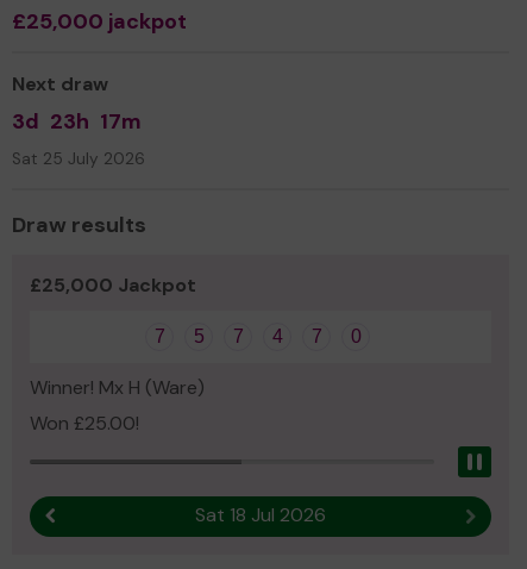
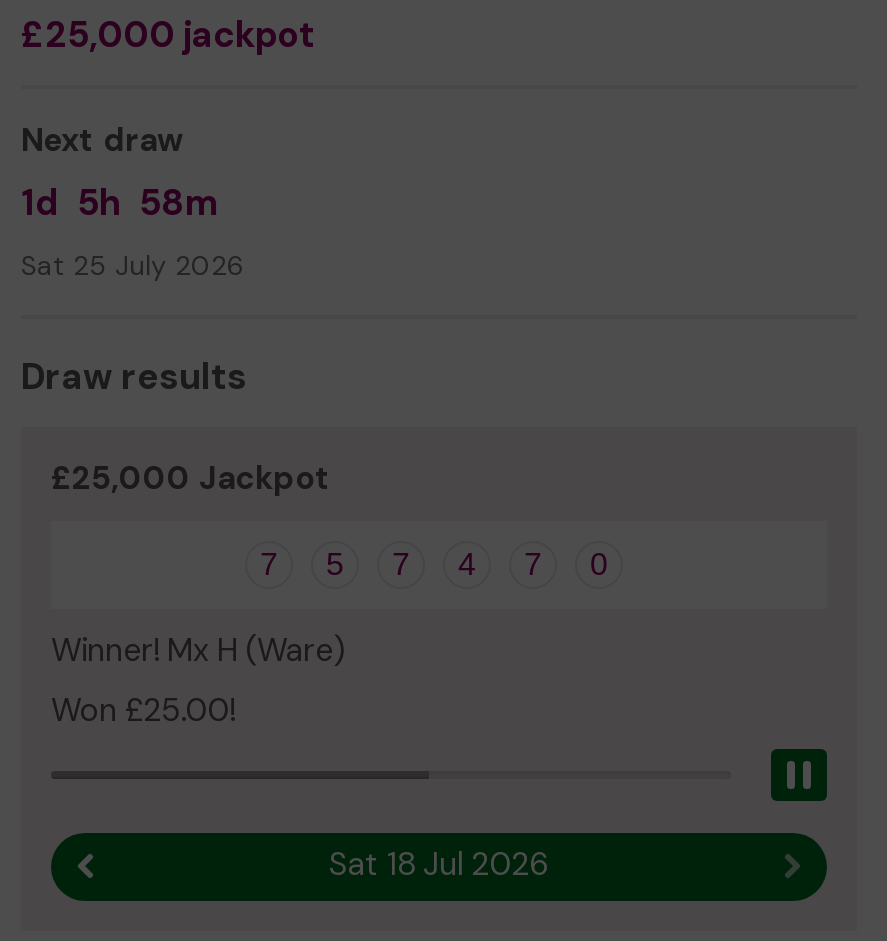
[12,107,142,135] 3d 23h 17m -> [21,178,219,226] 1d 5h 58m

